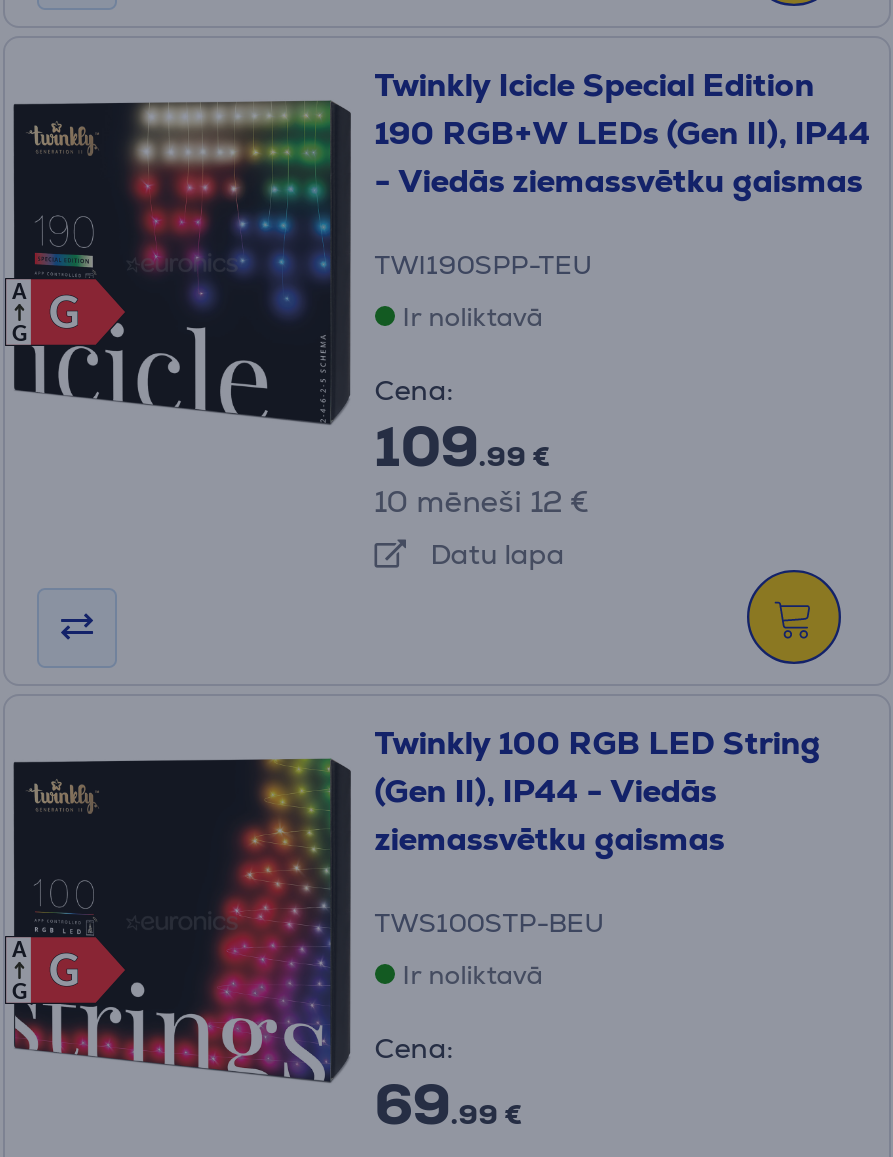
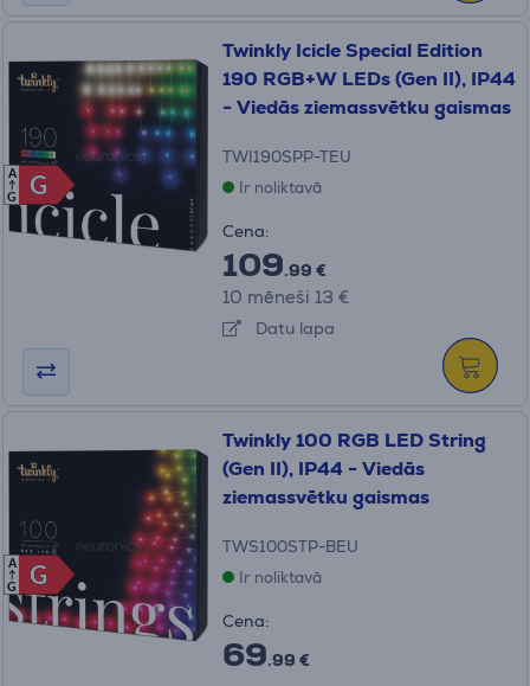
[375,482,589,520] 10 mēneši 12 € -> [222,285,349,308] 10 mēneši 13 €

